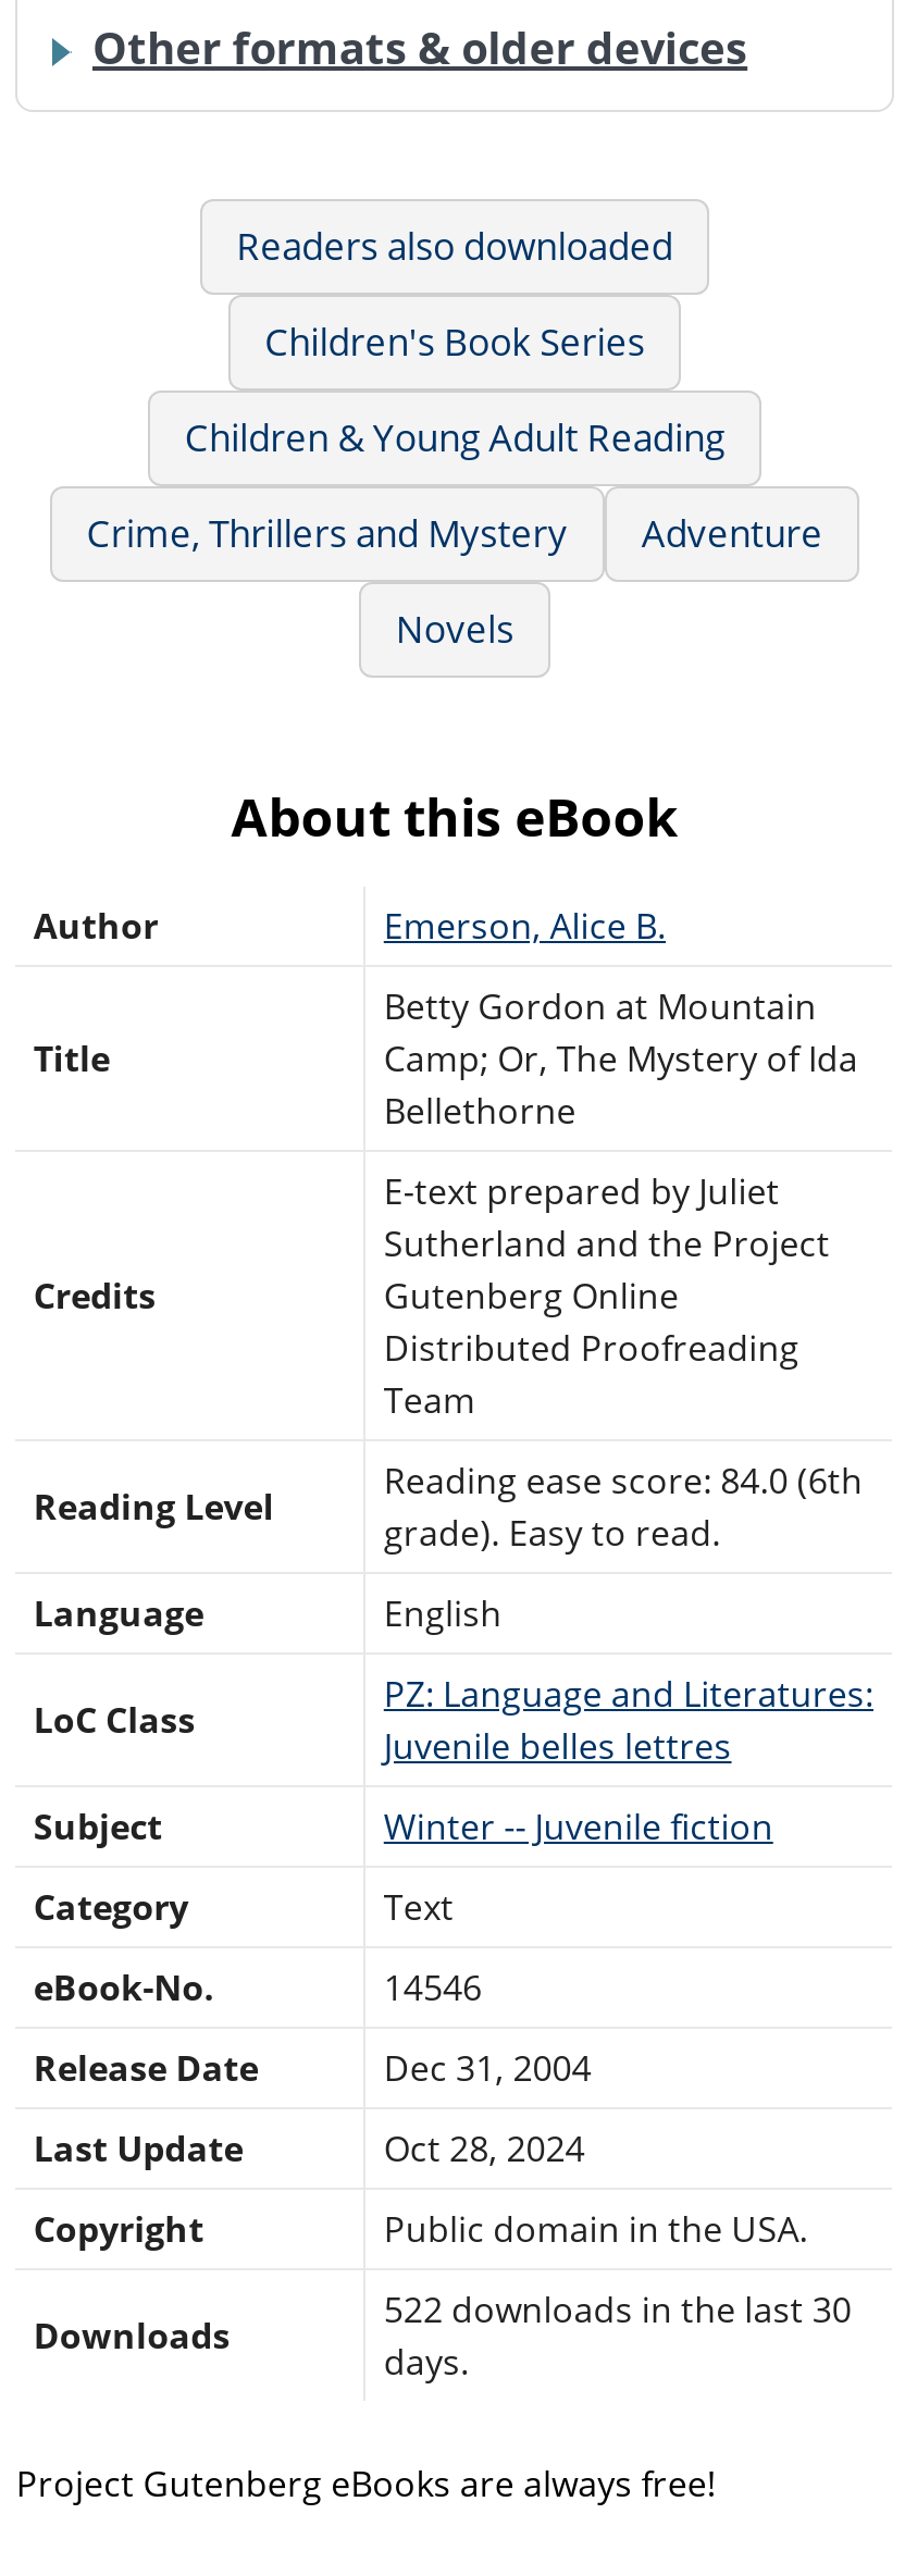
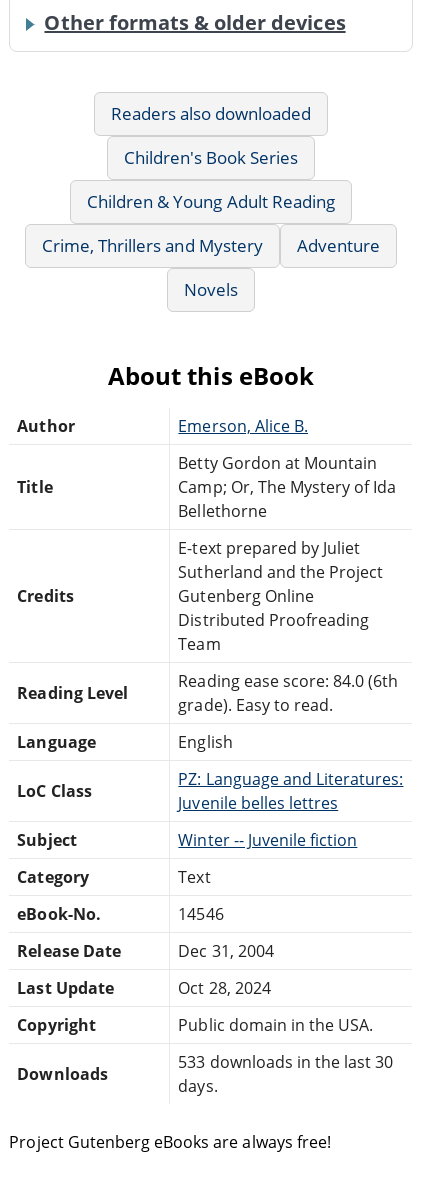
[384,2285,852,2333] 522 downloads in the last 30 -> [178,1051,393,1073] 533 downloads in the last 30

